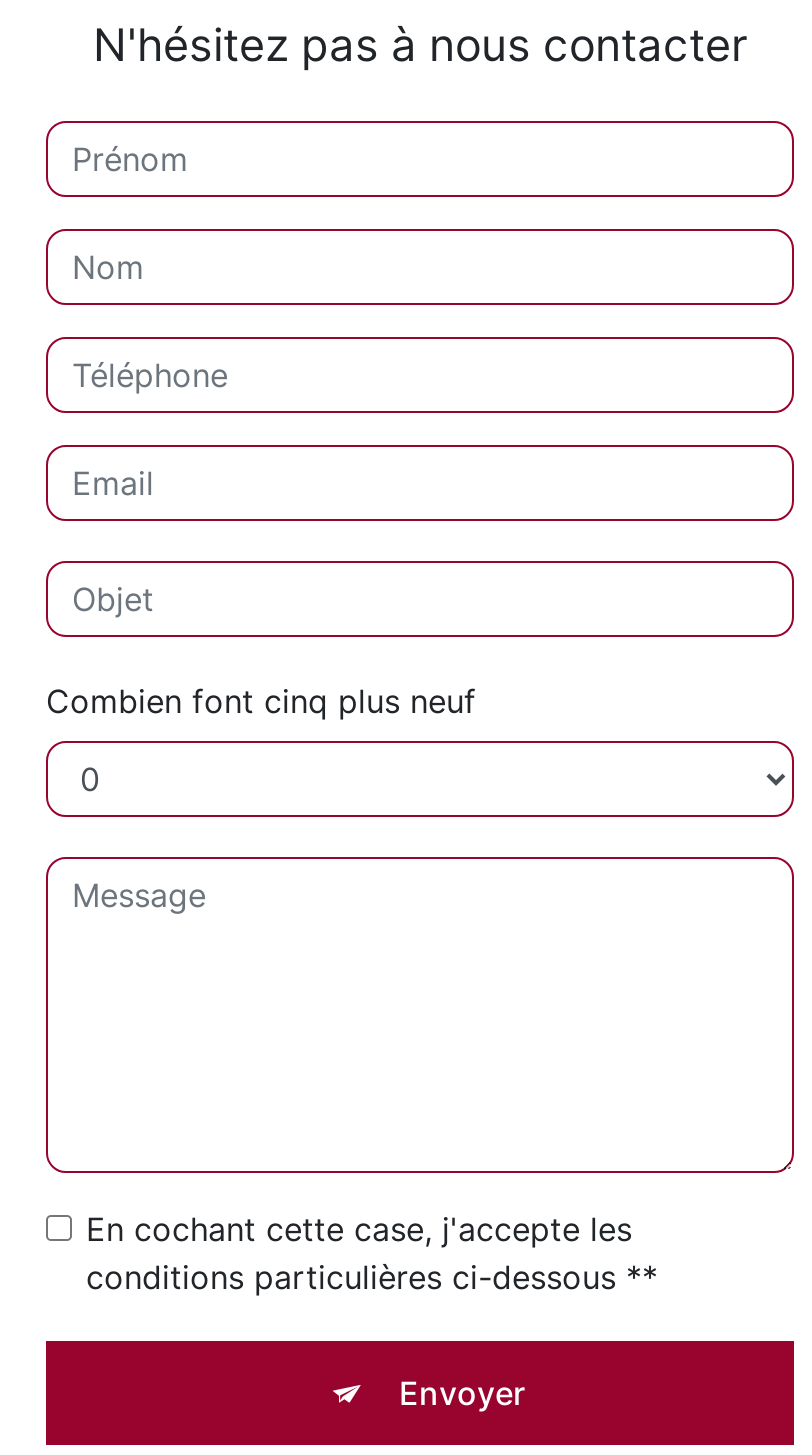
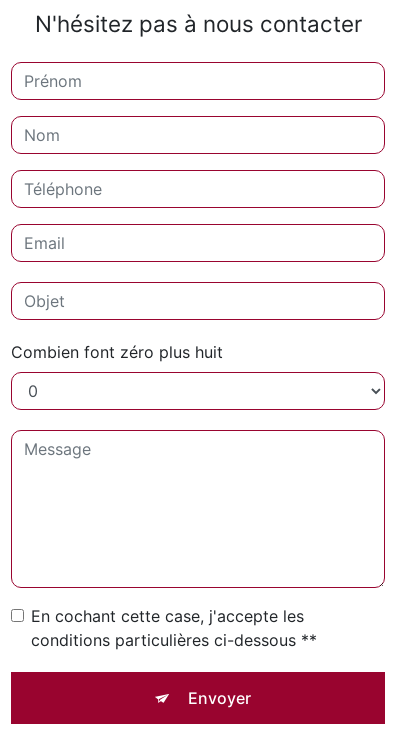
[46,681,476,721] Combien font cinq plus neuf -> [11,342,223,362] Combien font zéro plus huit

